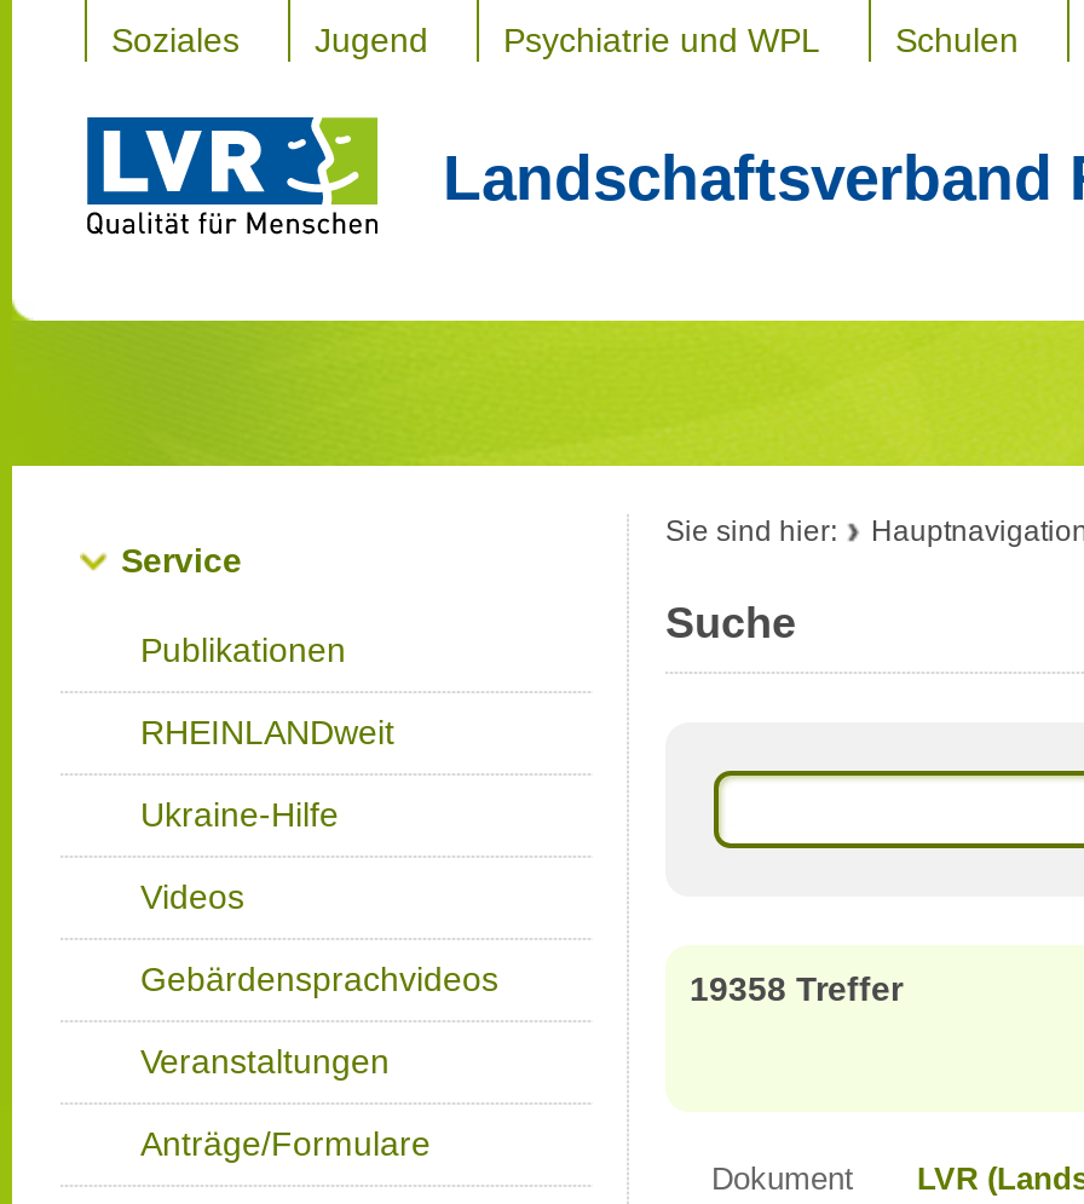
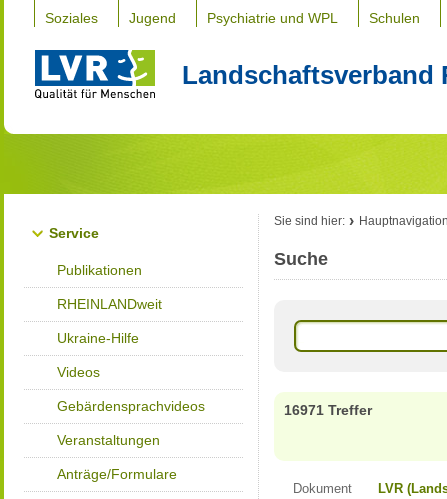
[690,969,903,1008] 19358 Treffer -> [284,402,372,418] 16971 Treffer

